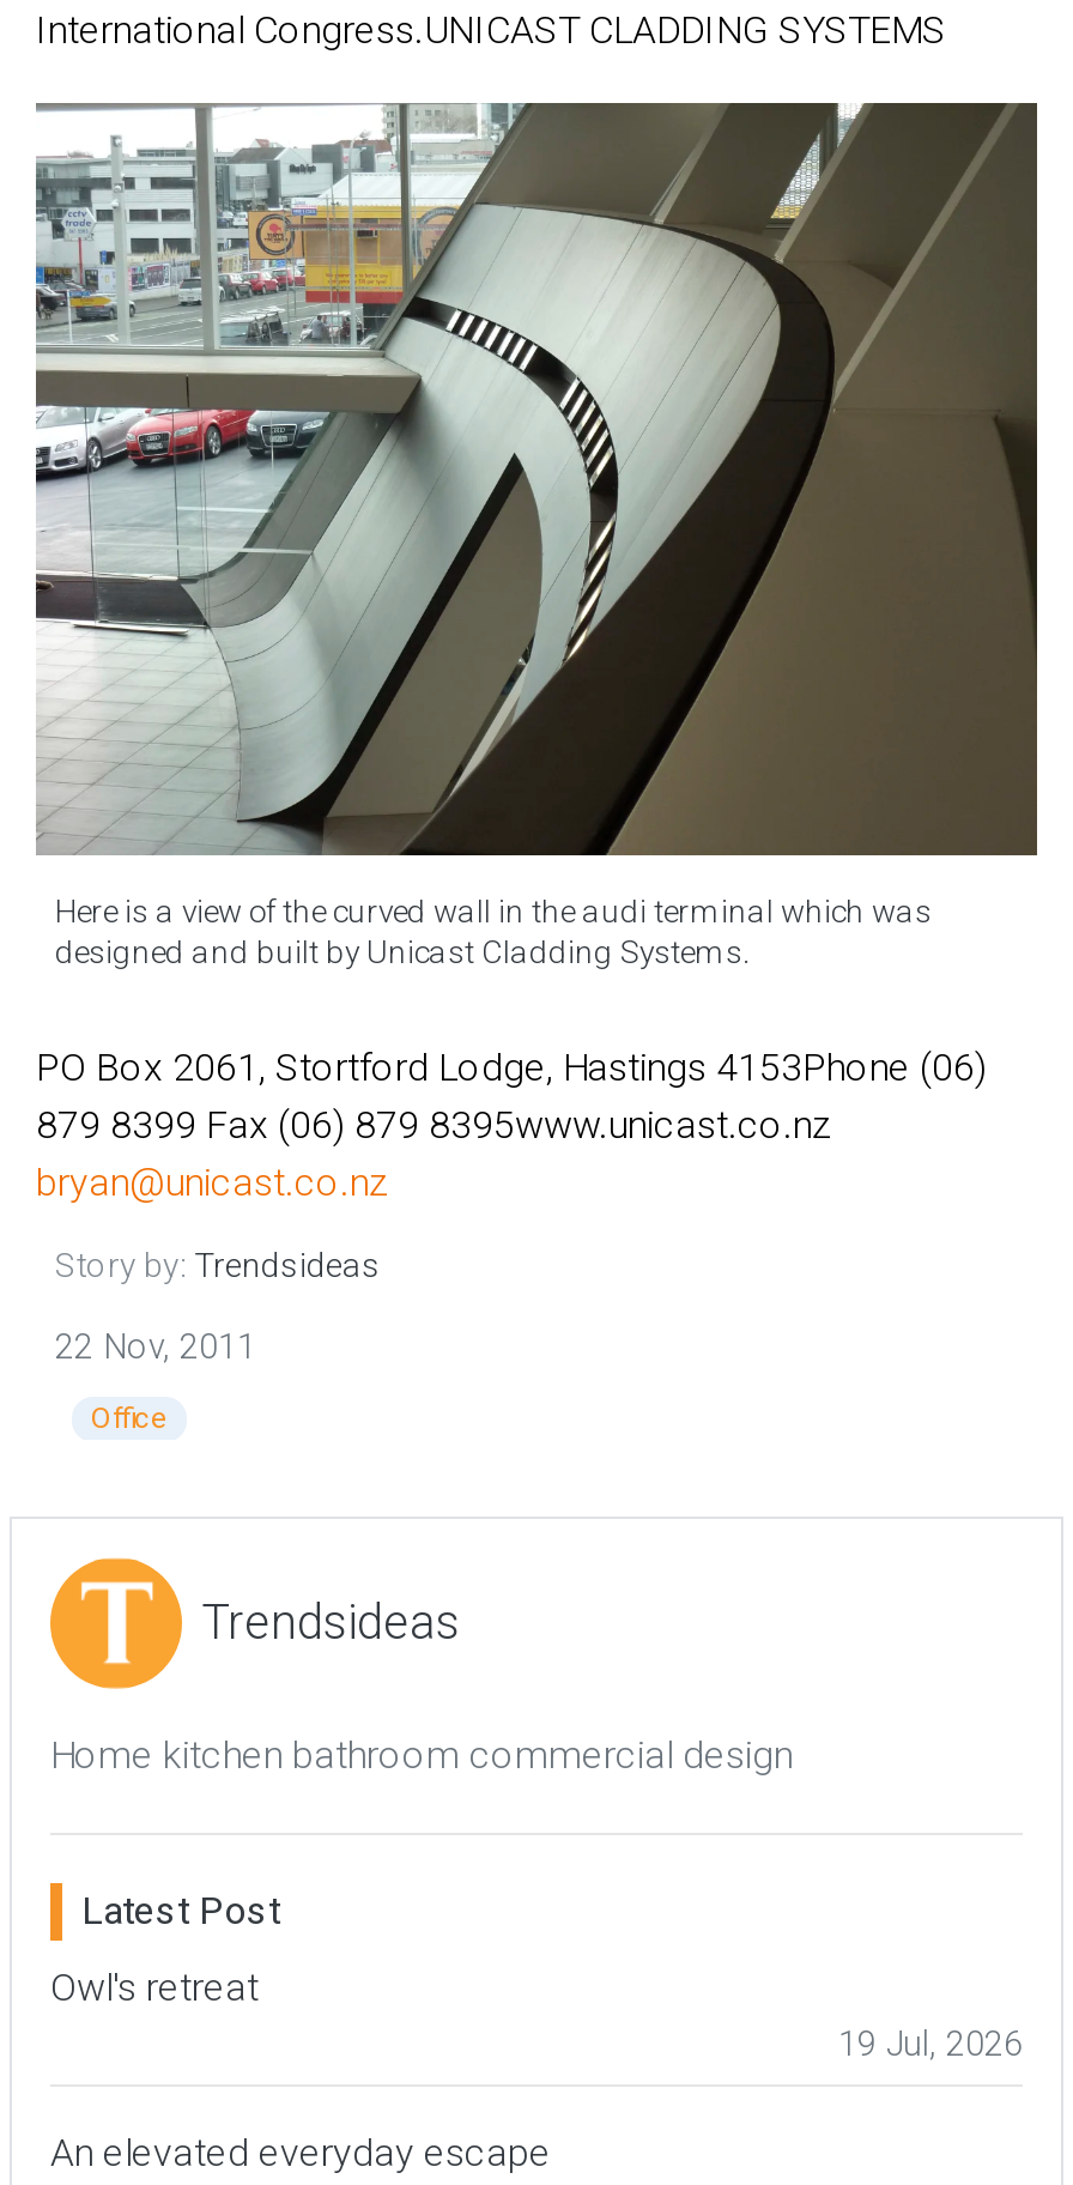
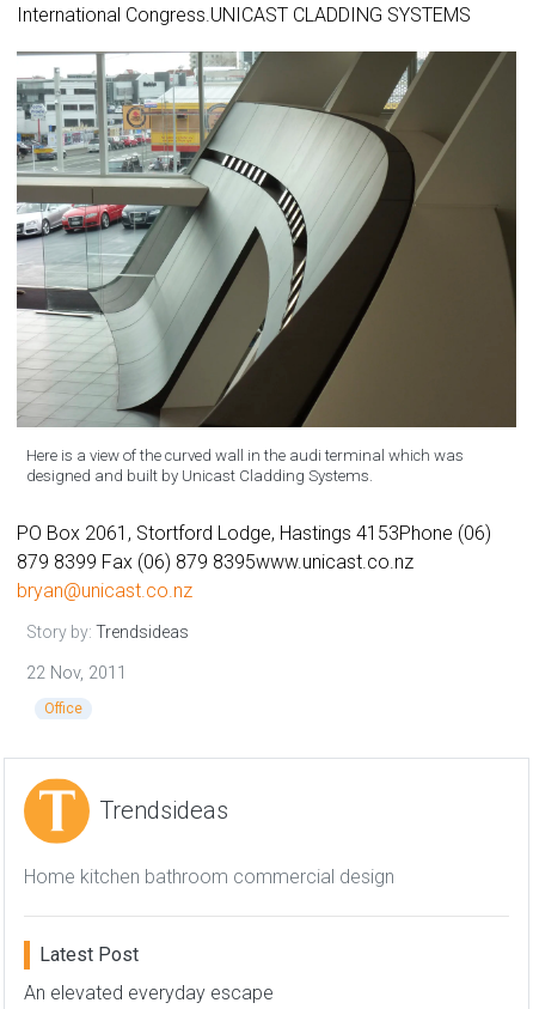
[50,1964,1023,2065] Owl's retreat | 19 Jul, 2026 -> none

